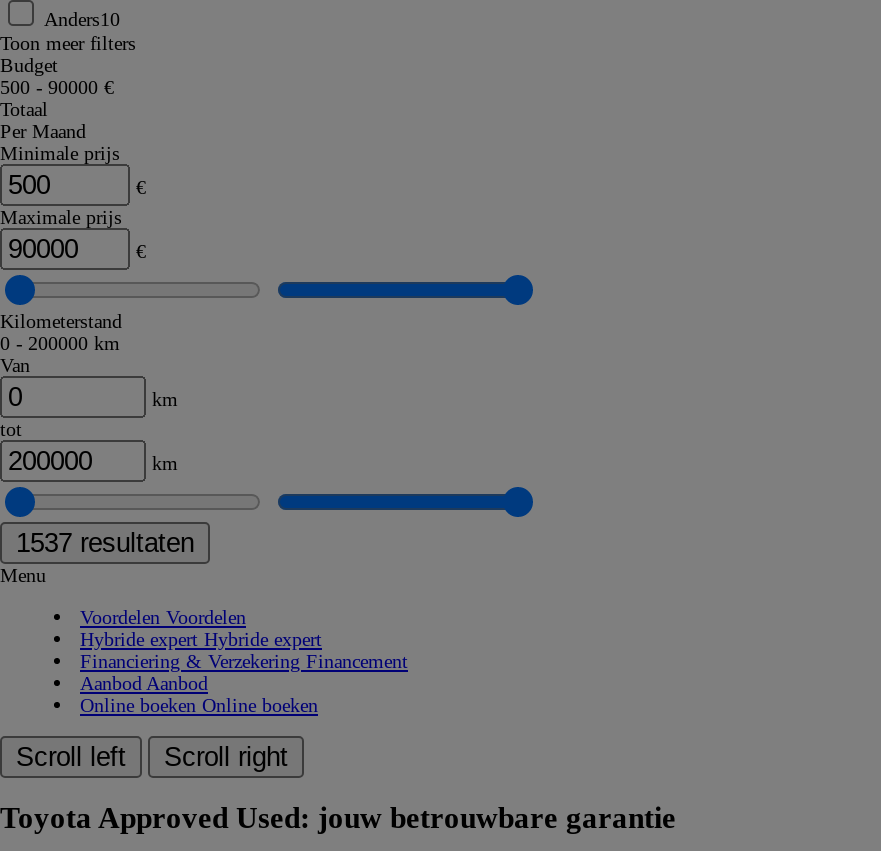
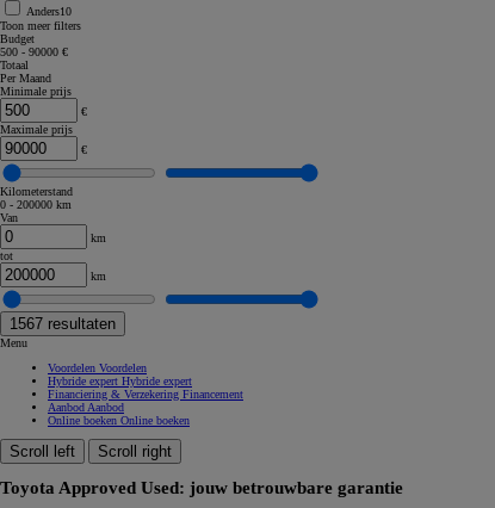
[16,528,194,558] 1537 resultaten -> [10,315,116,332] 1567 resultaten

